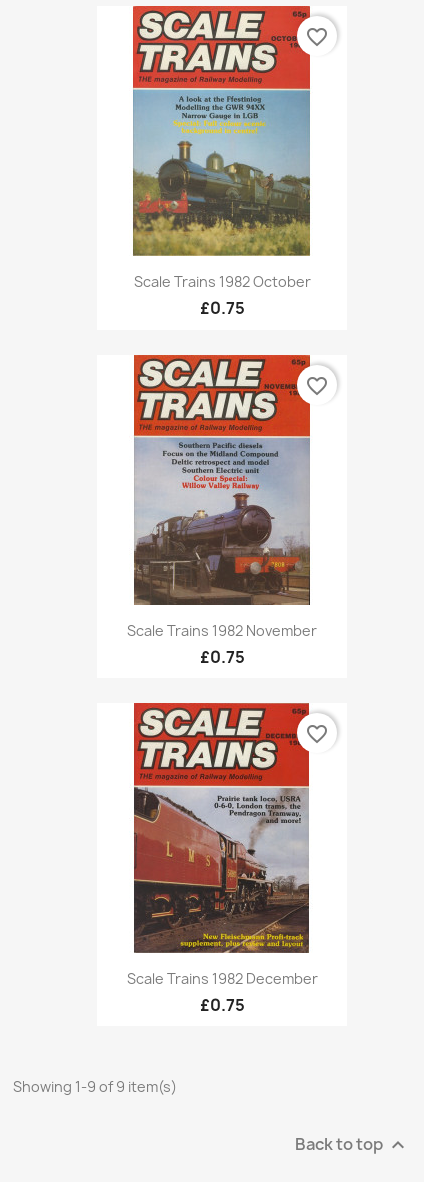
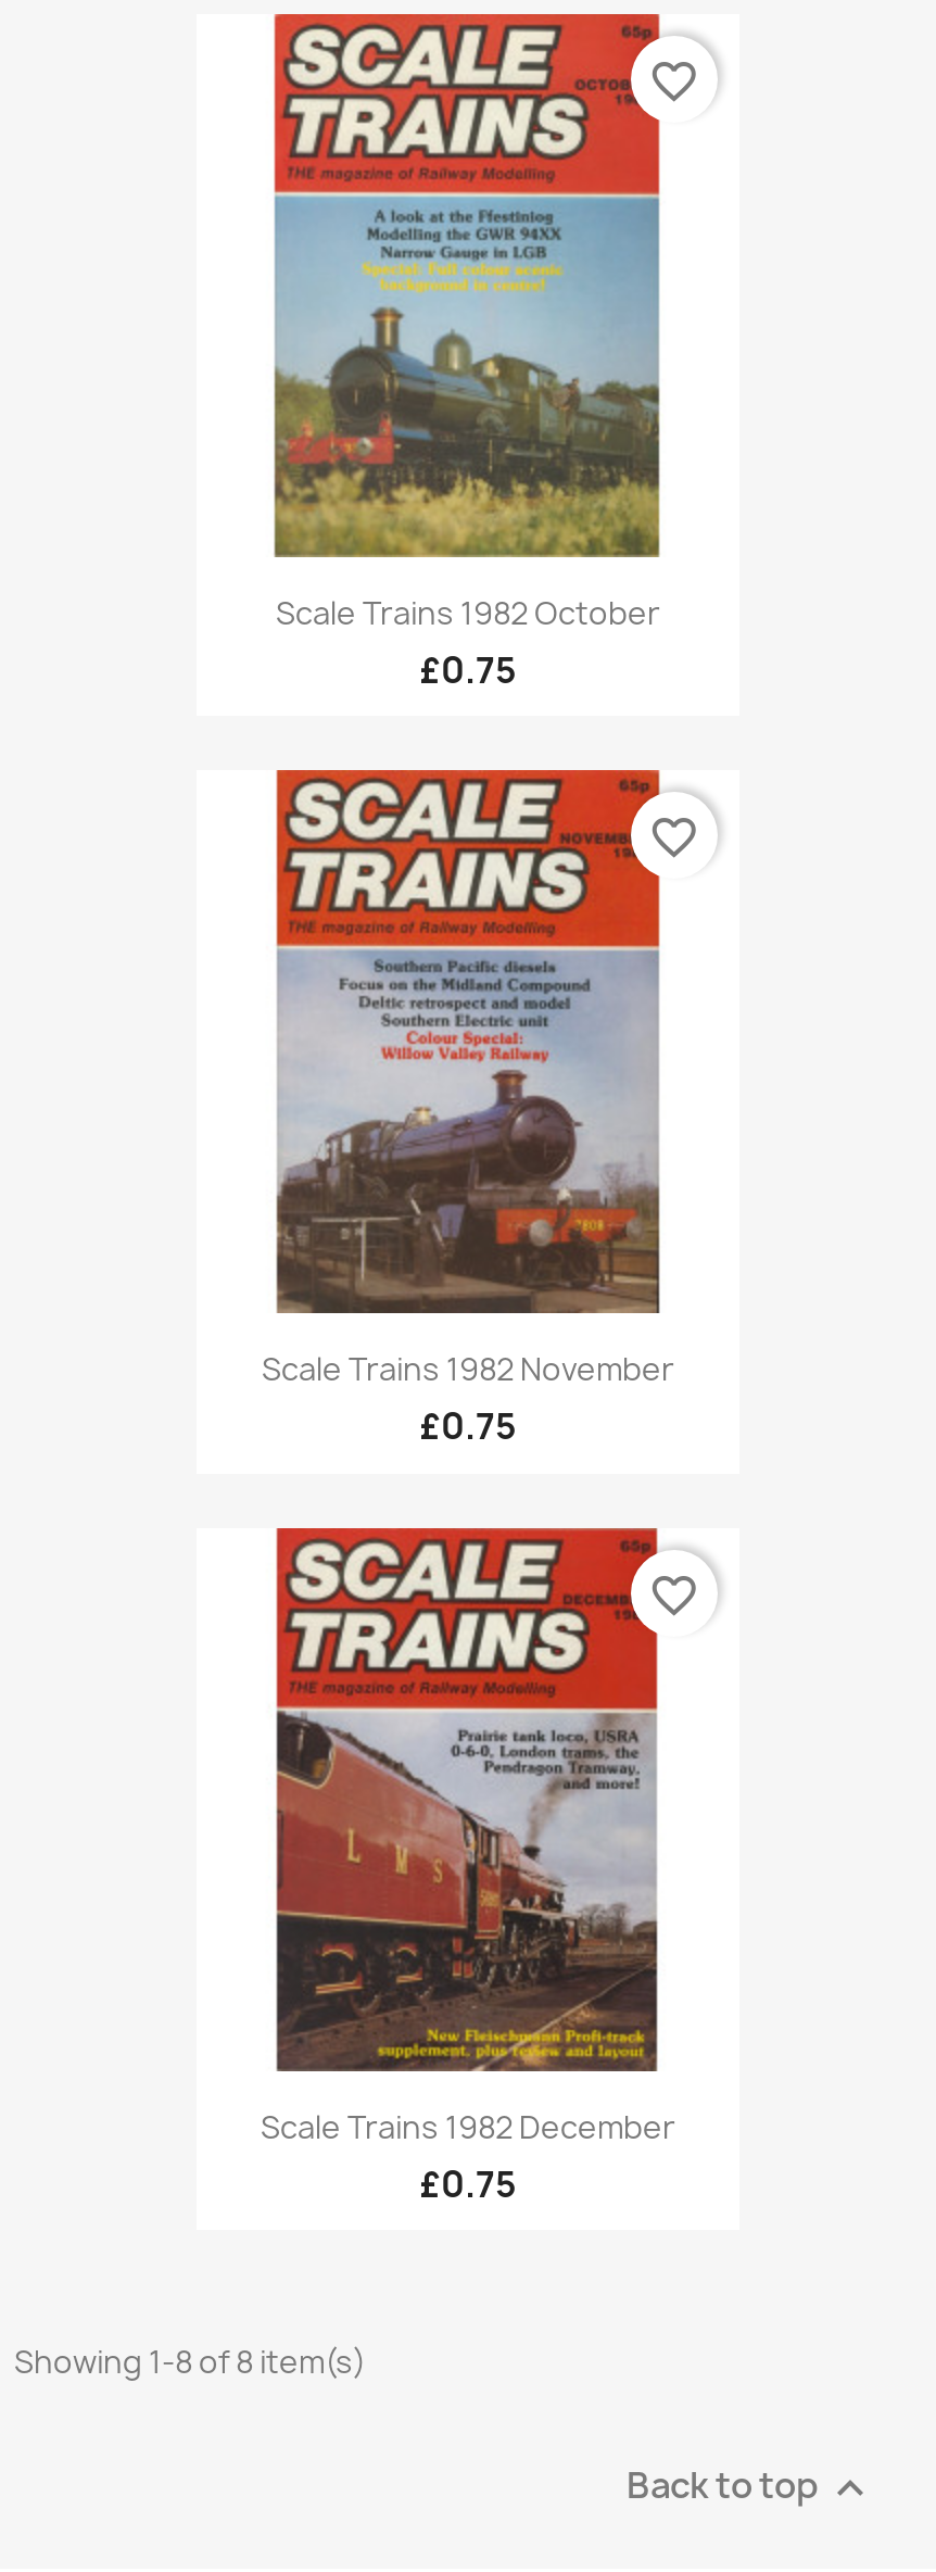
[13,1077,177,1096] Showing 1-9 of 9 item(s) -> [14,2340,366,2382] Showing 1-8 of 8 item(s)

